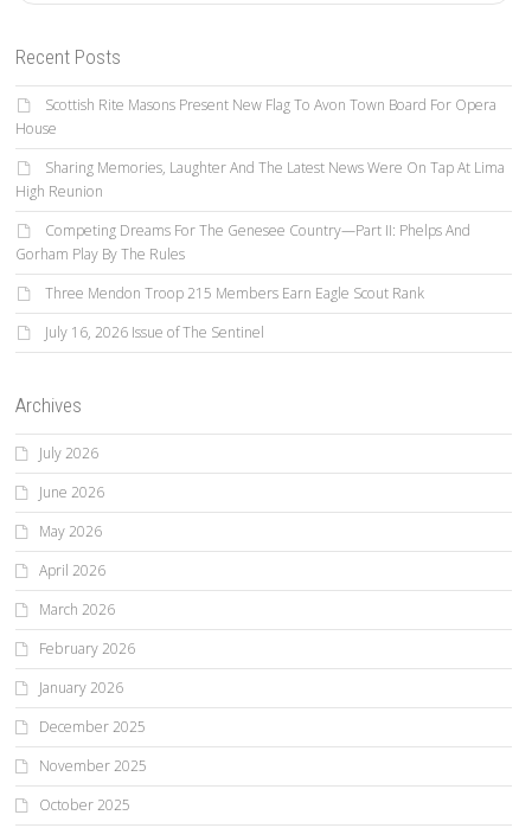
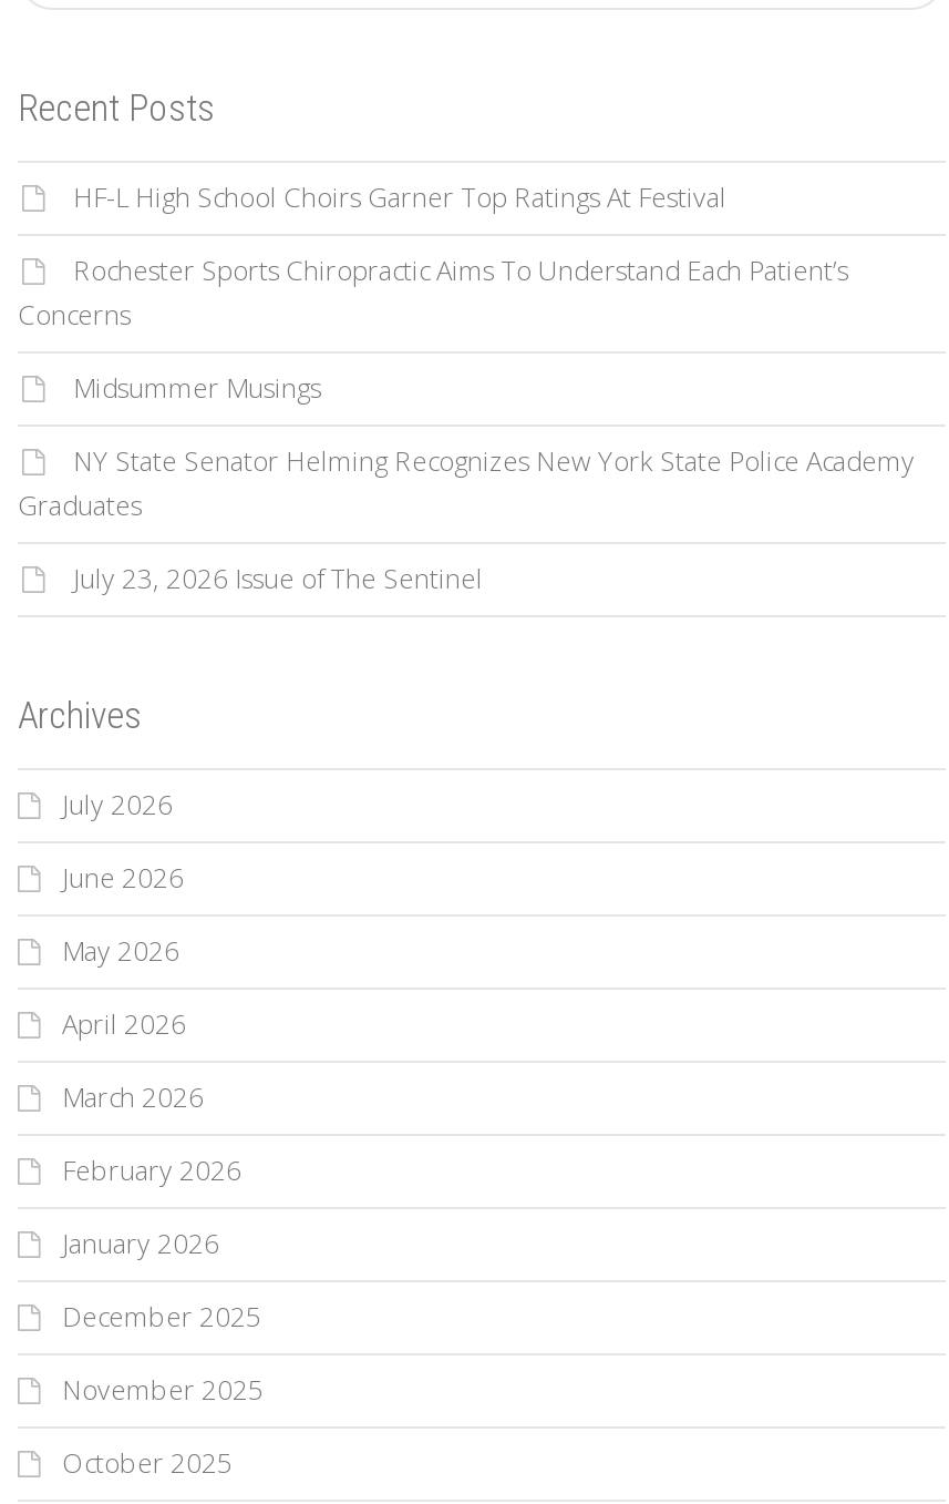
[15,95,496,139] Scottish Rite Masons Present New Flag To Avon Town Board For Opera | House -> [73,178,726,216] HF-L High School Choirs Garner Top Ratings At Festival
[15,158,505,202] Sharing Memories, Laughter And The Latest News Were On Tap At Lima | High Reunion -> [18,251,848,333] Rochester Sports Chiropractic Aims To Understand Each Patient’s | Concerns
[15,221,470,265] Competing Dreams For The Genesee Country—Part II: Phelps And | Gorham Play By The Rules -> [73,369,321,407] Midsummer Musings
[45,284,424,304] Three Mendon Troop 215 Members Earn Eagle Scout Rank -> [18,442,915,524] NY State Senator Helming Recognizes New York State Police Academy | Graduates
[45,323,264,343] July 16, 2026 Issue of The Sentinel -> [73,559,483,597] July 23, 2026 Issue of The Sentinel

